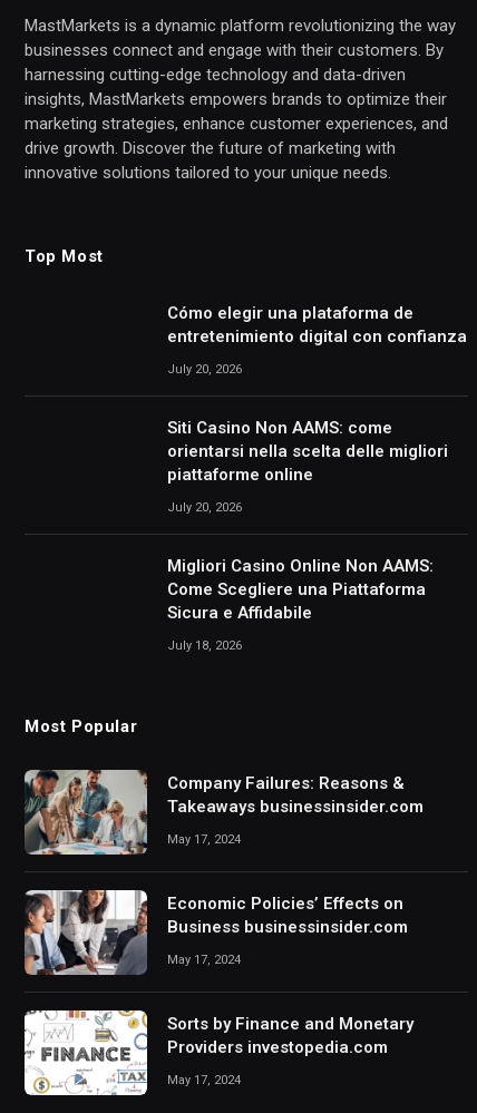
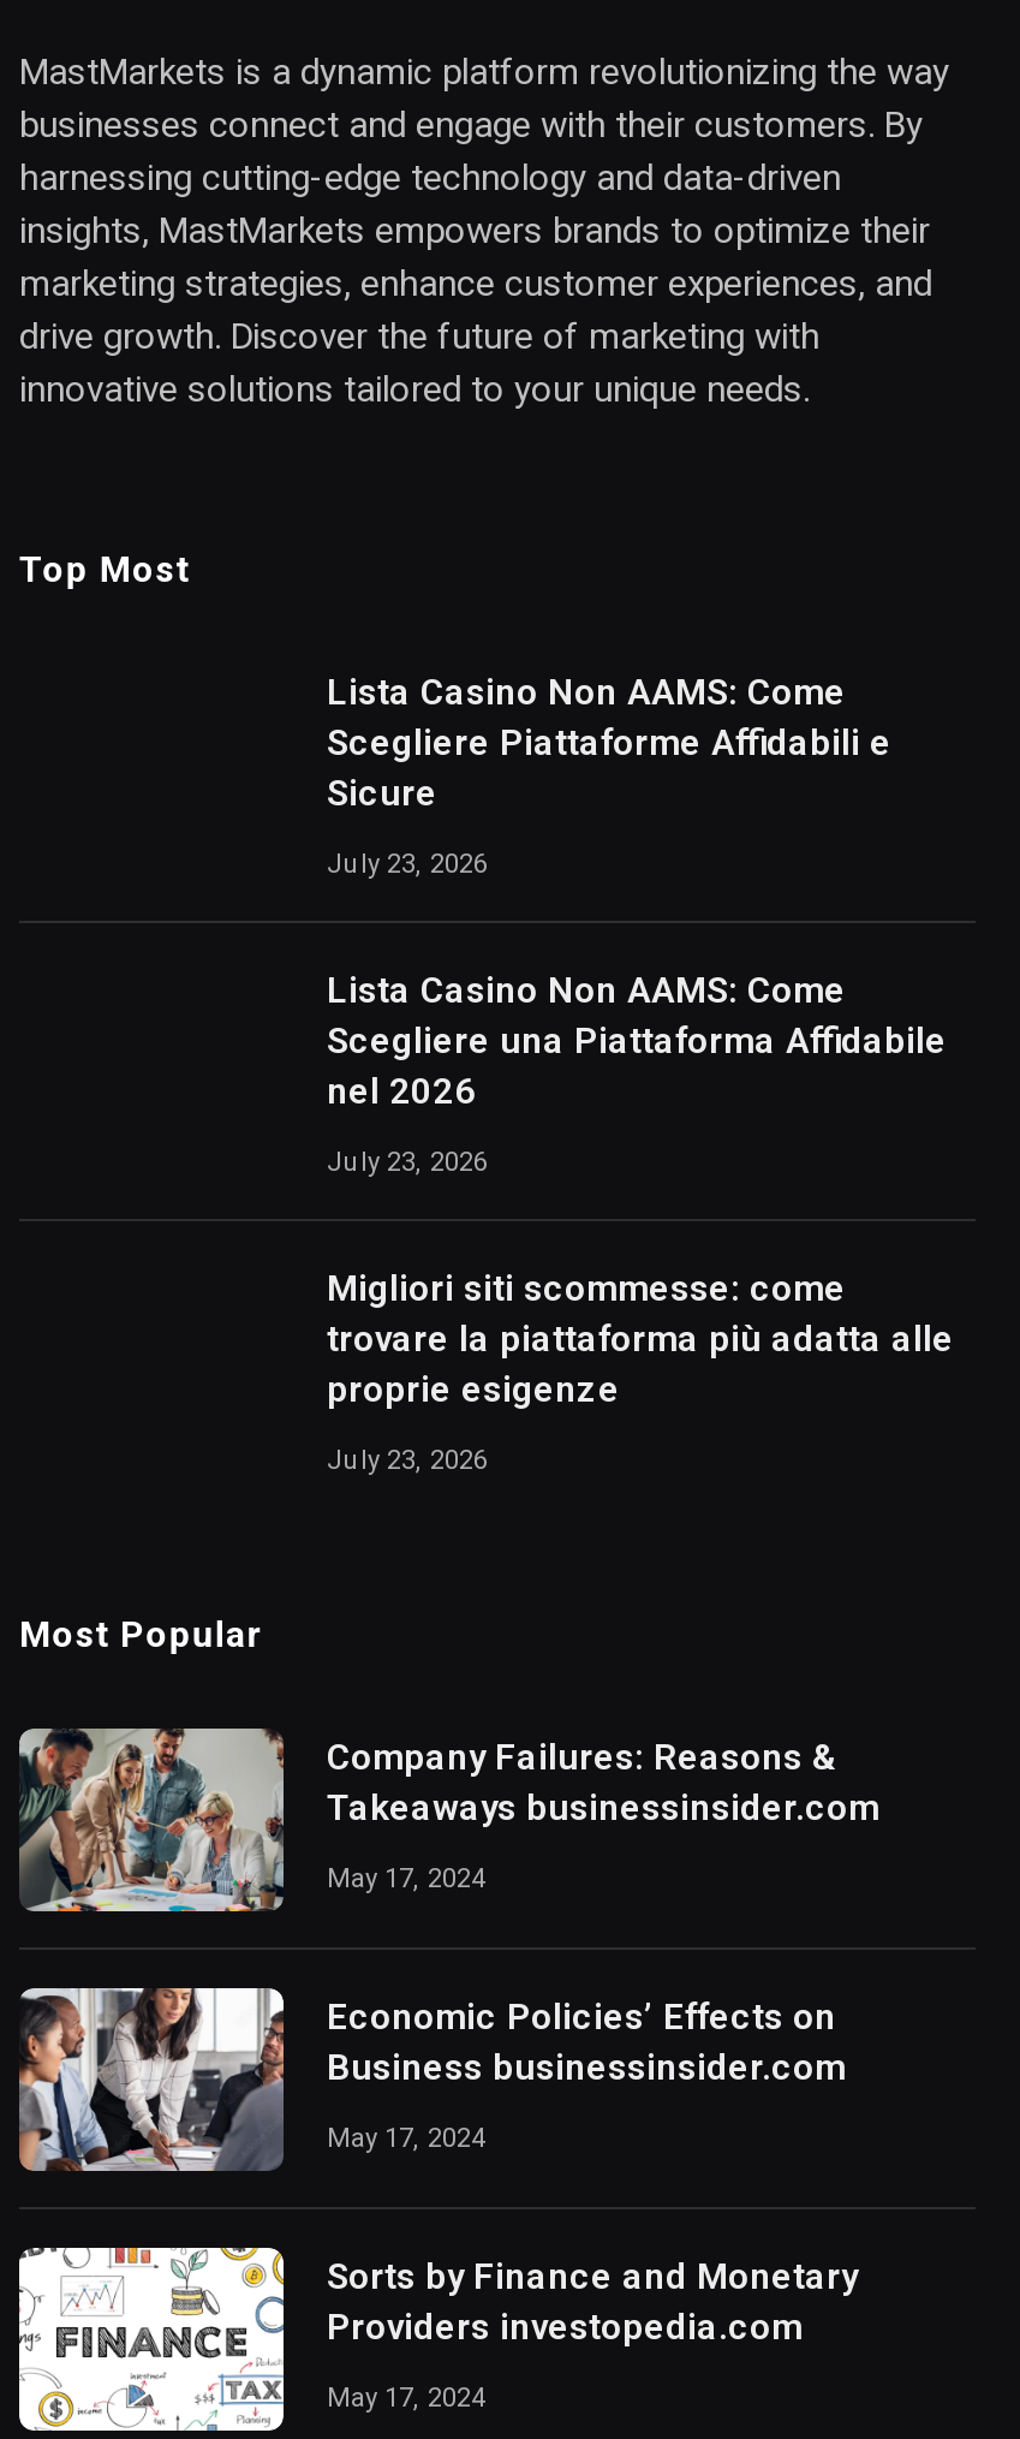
[167,303,467,347] Cómo elegir una plataforma de | entretenimiento digital con confianza -> [327,671,891,815] Lista Casino Non AAMS: Come | Scegliere Piattaforme Affidabili e | Sicure
[167,362,242,377] July 20, 2026 -> [327,849,488,880] July 23, 2026
[167,418,448,485] Siti Casino Non AAMS: come | orientarsi nella scelta delle migliori | piattaforme online -> [327,969,947,1113] Lista Casino Non AAMS: Come | Scegliere una Piattaforma Affidabile | nel 2026
[167,500,242,515] July 20, 2026 -> [327,1147,488,1178] July 23, 2026
[167,556,434,623] Migliori Casino Online Non AAMS: | Come Scegliere una Piattaforma | Sicura e Affidabile -> [327,1267,954,1411] Migliori siti scommesse: come | trovare la piattaforma più adatta alle | proprie esigenze
[167,638,242,653] July 18, 2026 -> [327,1445,488,1476] July 23, 2026

